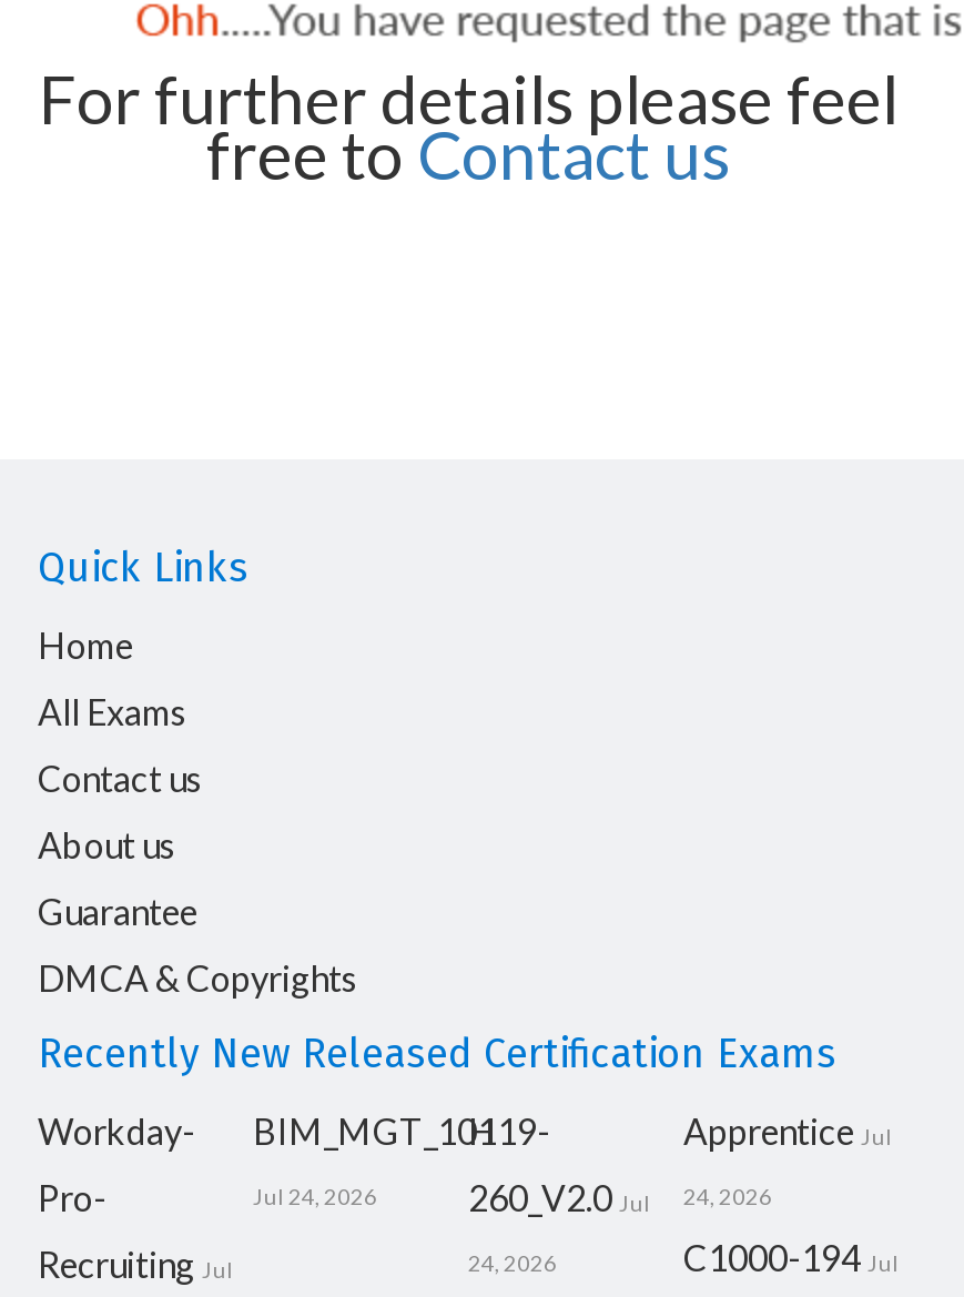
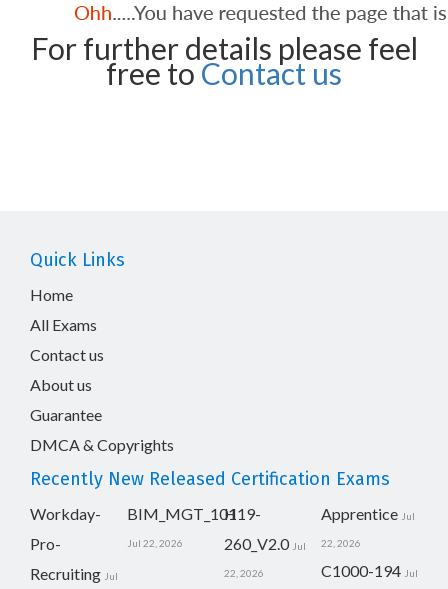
[253,1183,377,1209] Jul 24, 2026 -> [127,537,183,549] Jul 22, 2026
[468,1176,772,1218] 260_V2.0 Jul 24, 2026 -> [224,534,361,553] 260_V2.0 Jul 22, 2026
[468,1249,557,1276] 24, 2026 -> [224,567,264,579] 22, 2026

